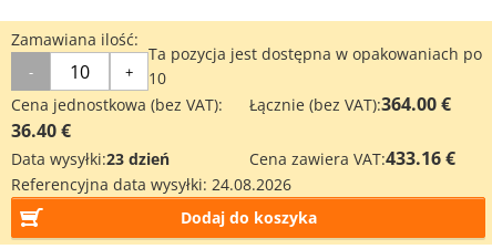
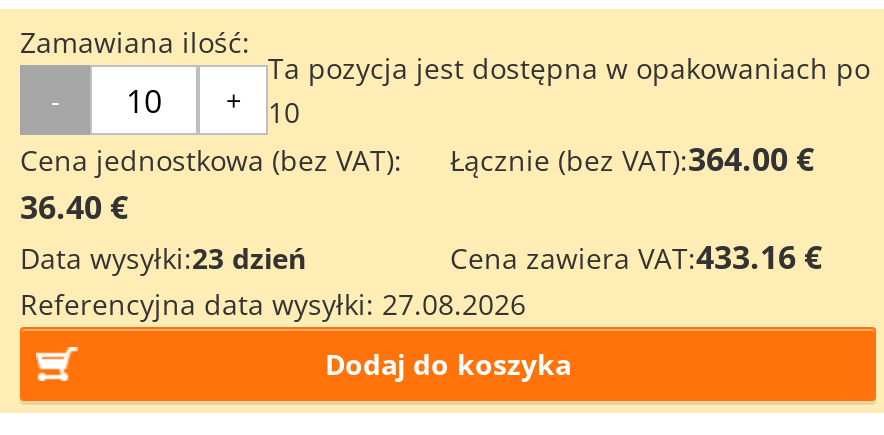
[11,174,291,195] Referencyjna data wysyłki: 24.08.2026 -> [20,285,526,323] Referencyjna data wysyłki: 27.08.2026

